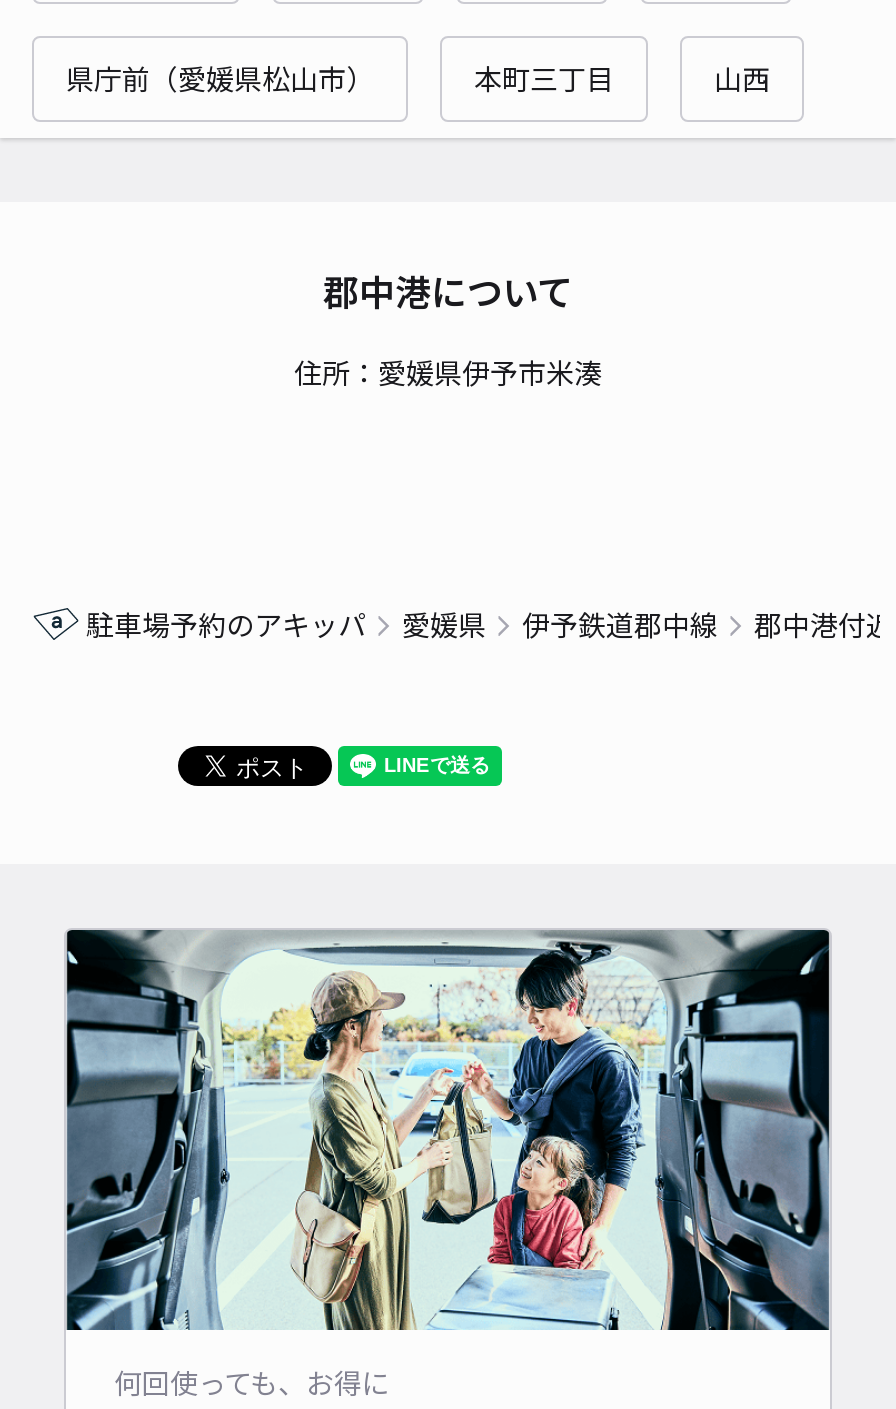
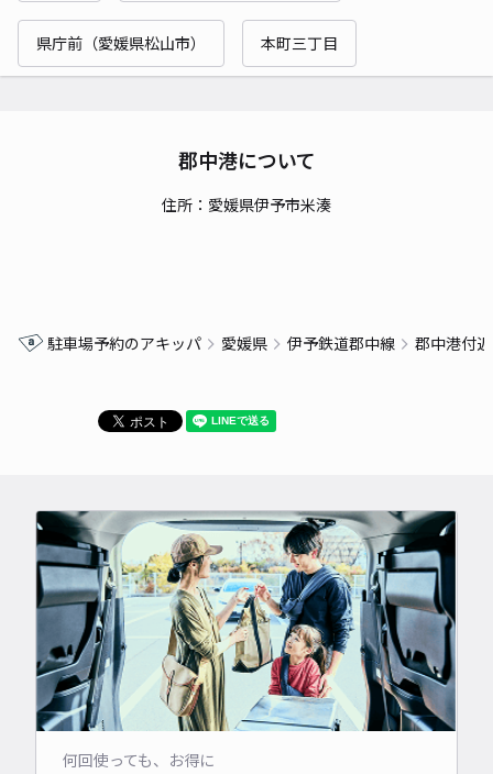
[714,58,770,98] 山西 -> none

